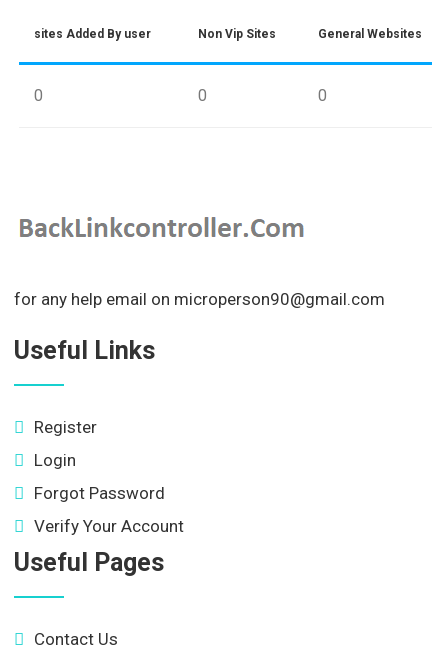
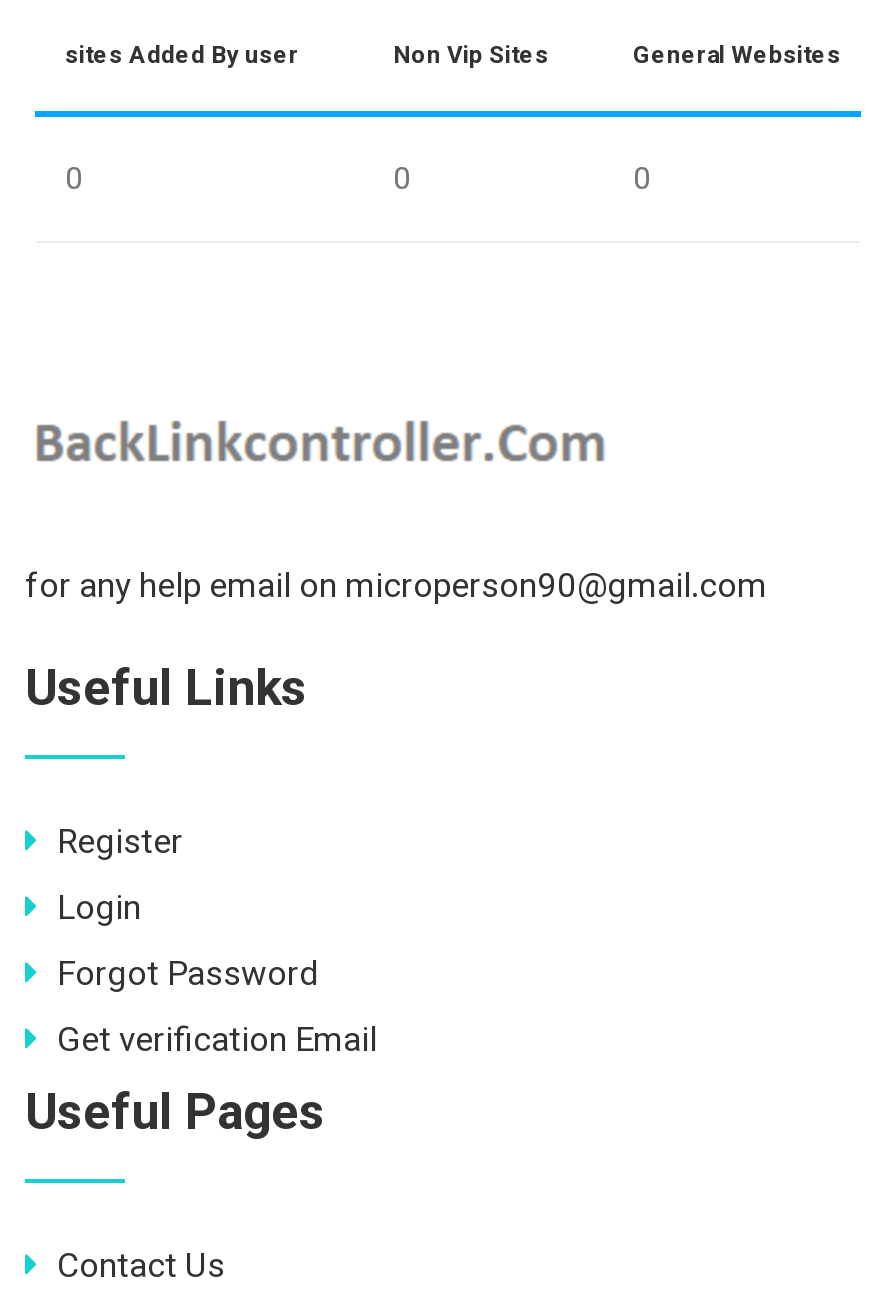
[34,516,184,536] Verify Your Account -> [57,1019,377,1059] Get verification Email

